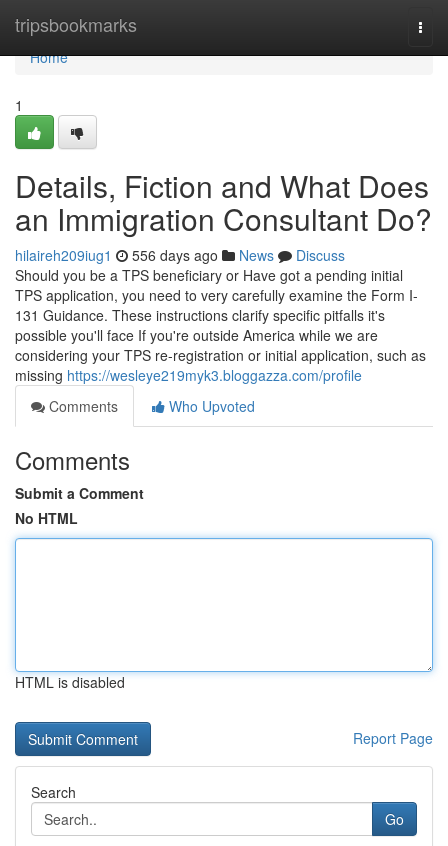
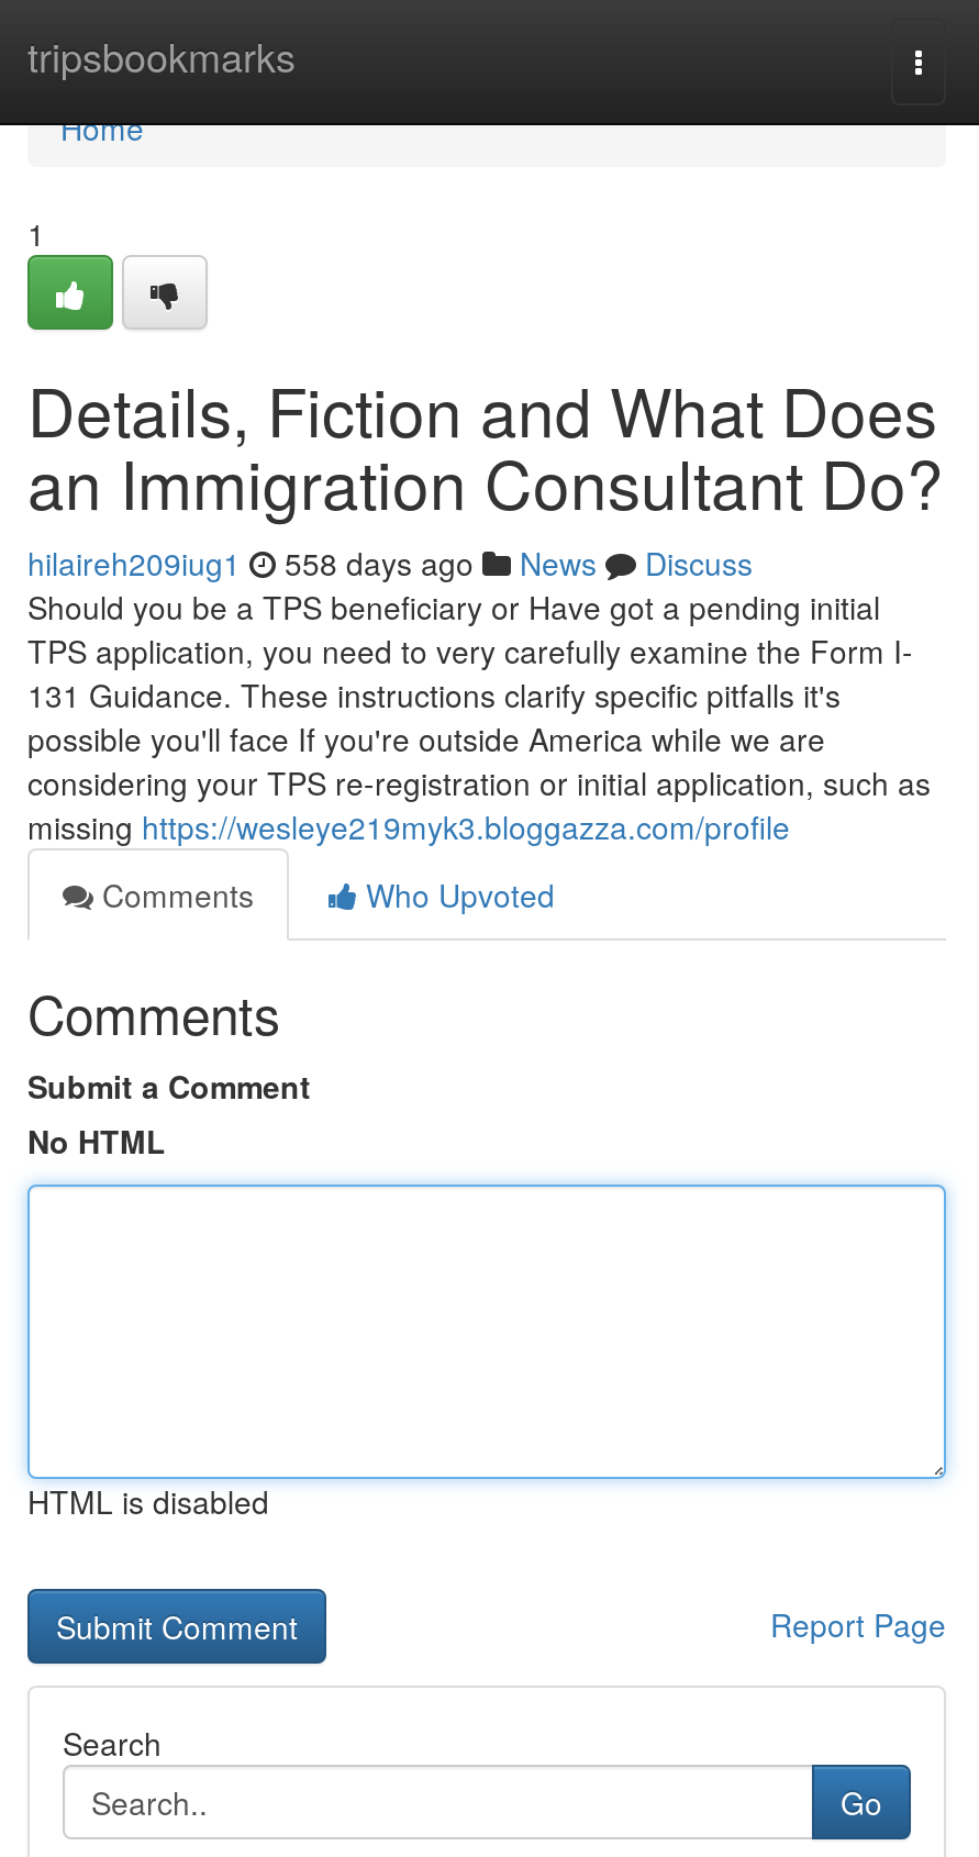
[15,245,345,265] hilaireh209iug1 556 days ago News Discuss -> [27,541,753,585] hilaireh209iug1 558 days ago News Discuss

